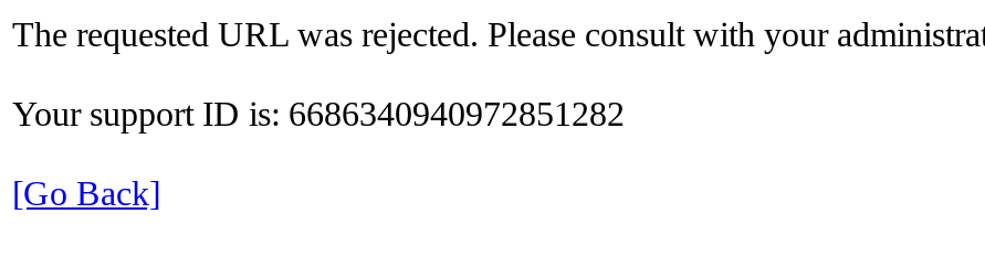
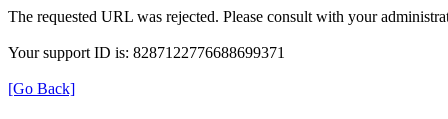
[12,95,625,132] Your support ID is: 6686340940972851282 -> [8,44,285,61] Your support ID is: 8287122776688699371

